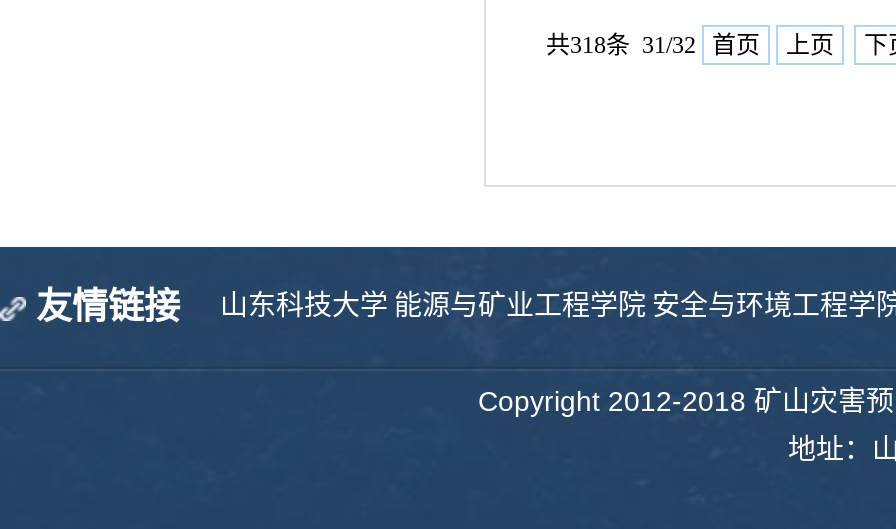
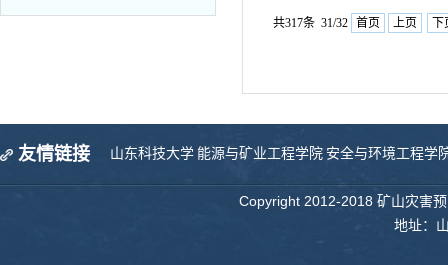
[546,31,760,59] 共318条 31/32 首页 -> [273,16,380,30] 共317条 31/32 首页

